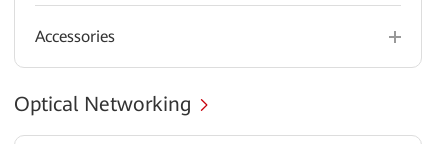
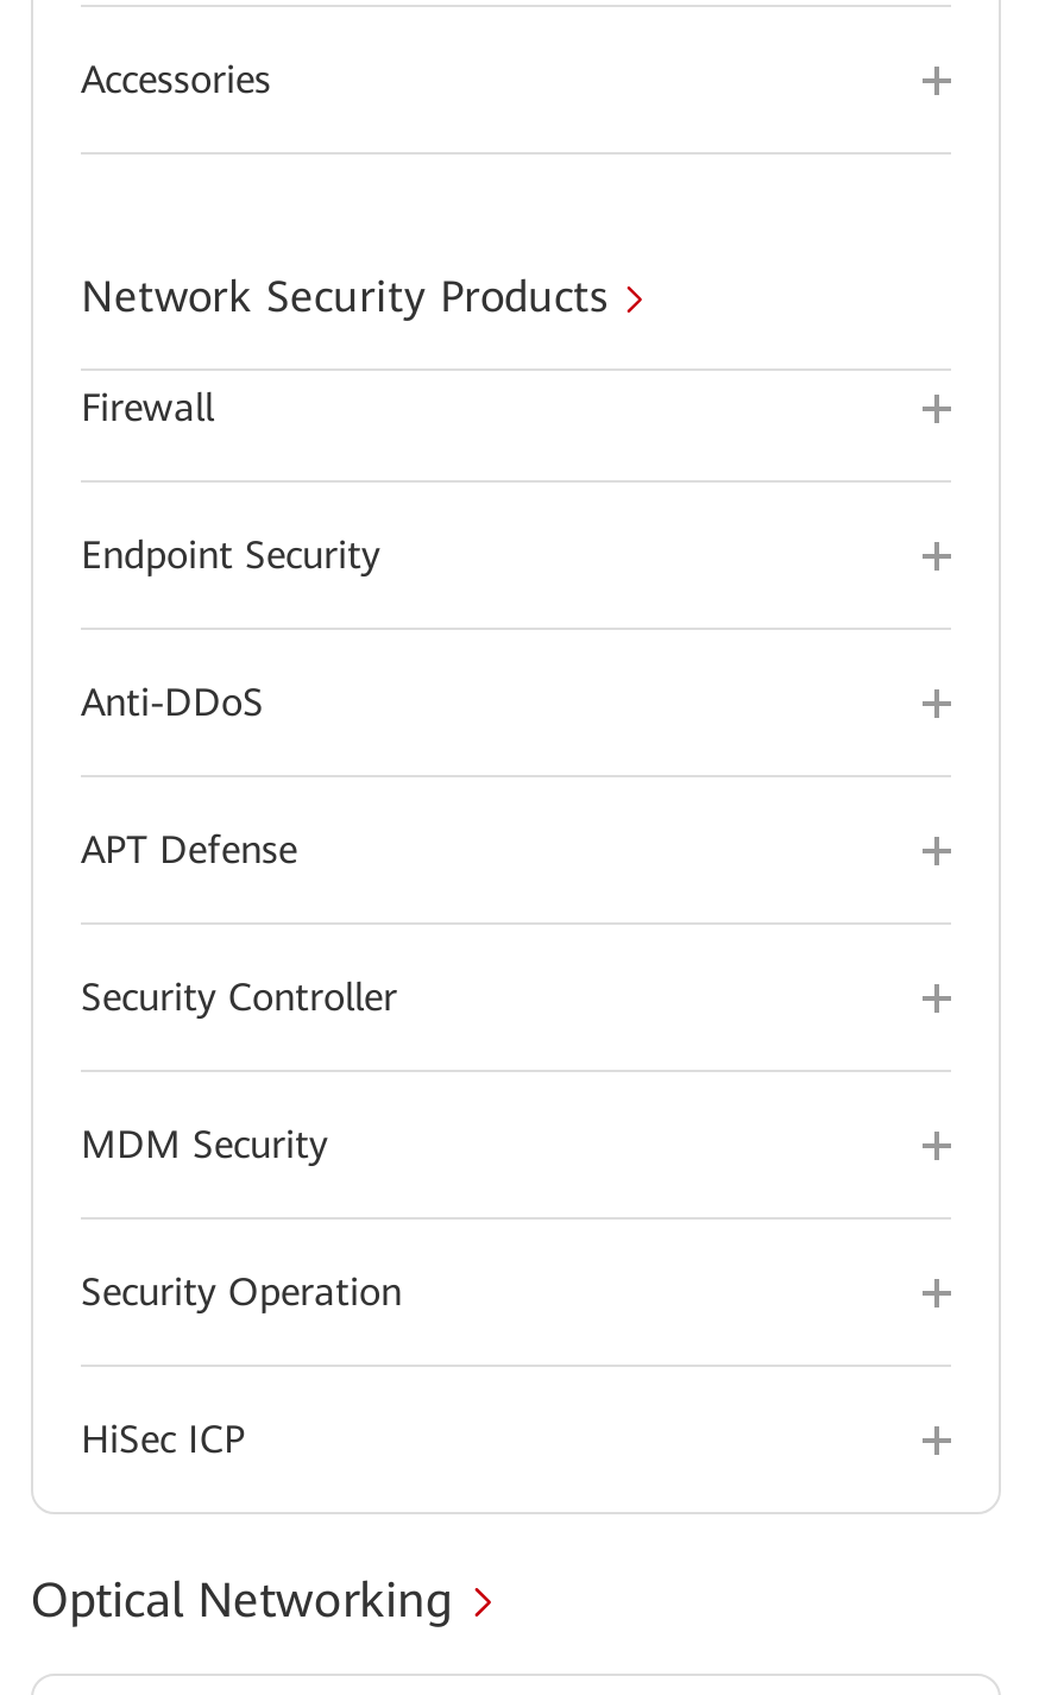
none -> [81,271,609,1462] Network Security Products | Firewall | Endpoint Security | Anti-DDoS | APT Defense | Security Controller | MDM Security | Security Operation | HiSec ICP

